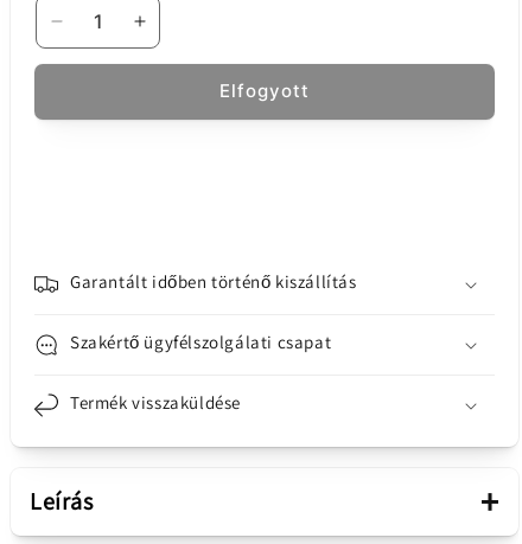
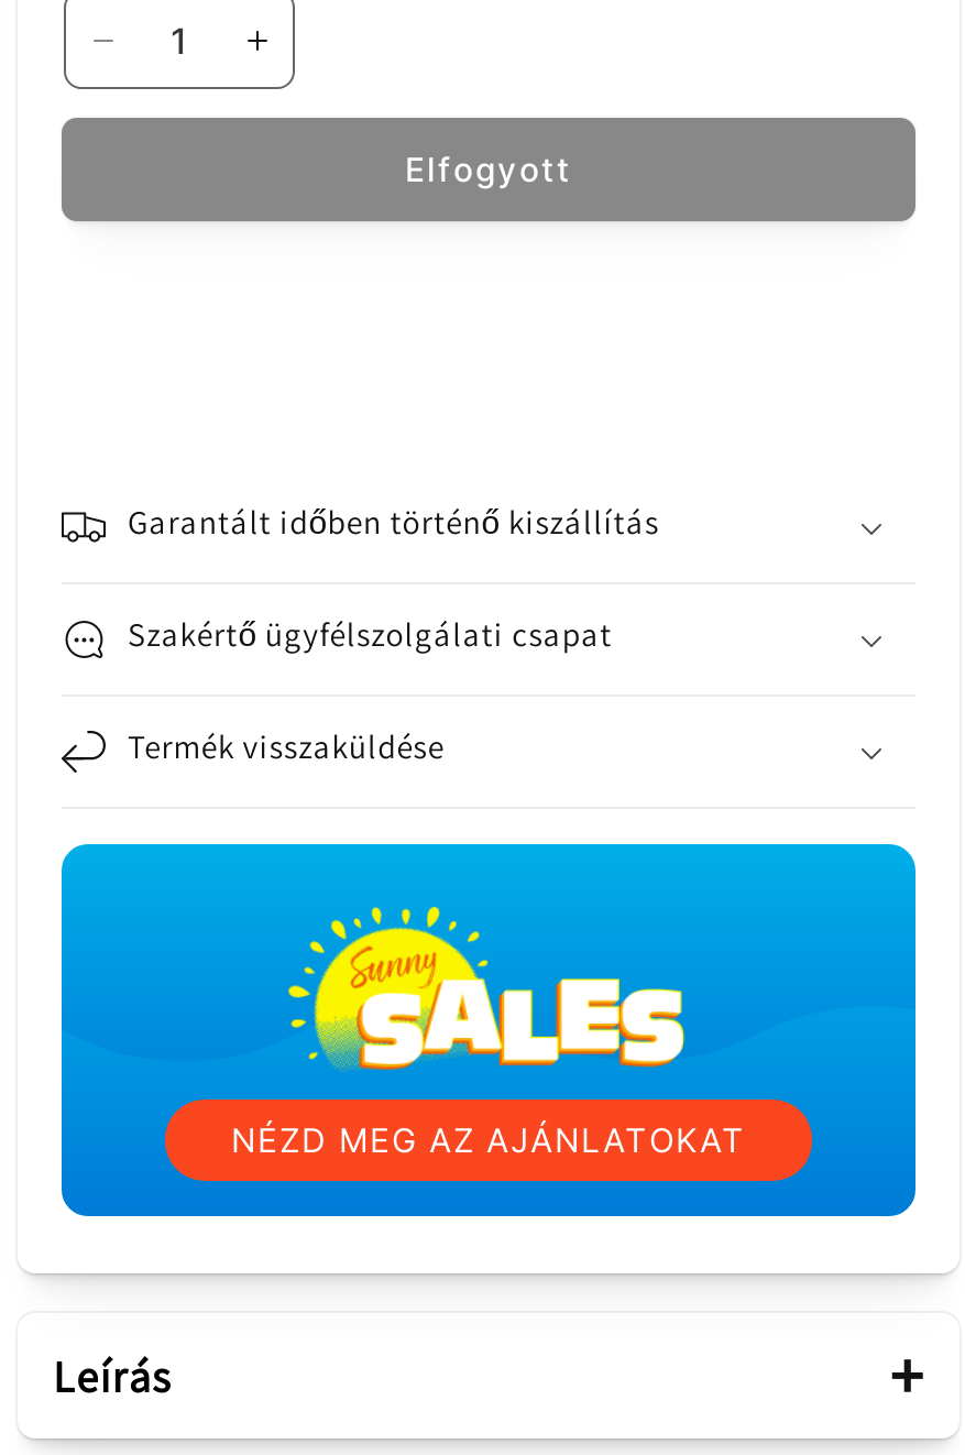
none -> [59,843,918,1217] [image] | NÉZD MEG AZ AJÁNLATOKAT

